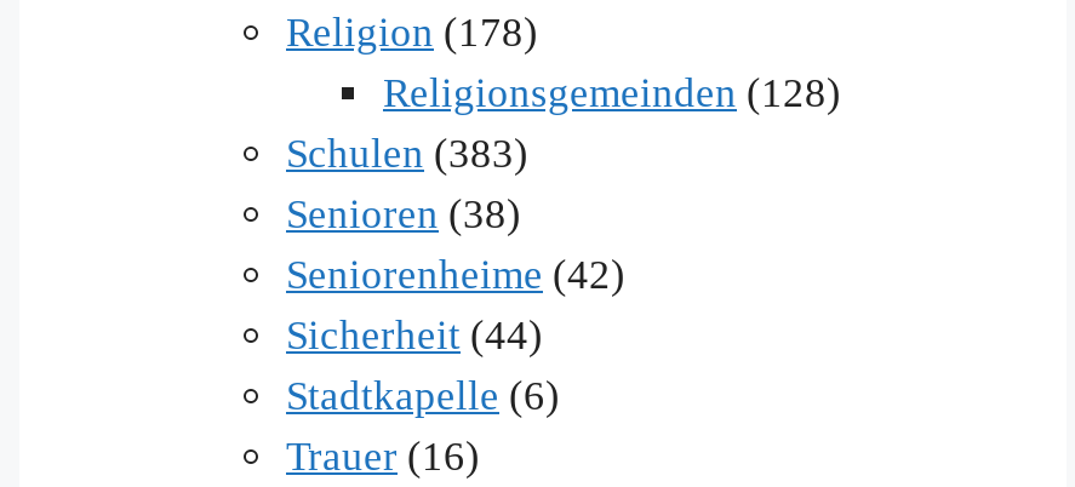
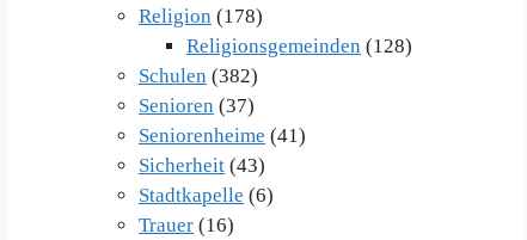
[286,132,528,178] Schulen (383) -> [139,65,258,88] Schulen (382)
[286,192,521,238] Senioren (38) -> [139,95,255,117] Senioren (37)
[286,253,625,299] Seniorenheime (42) -> [139,125,306,147] Seniorenheime (41)
[286,314,543,360] Sicherheit (44) -> [139,155,265,177] Sicherheit (43)

